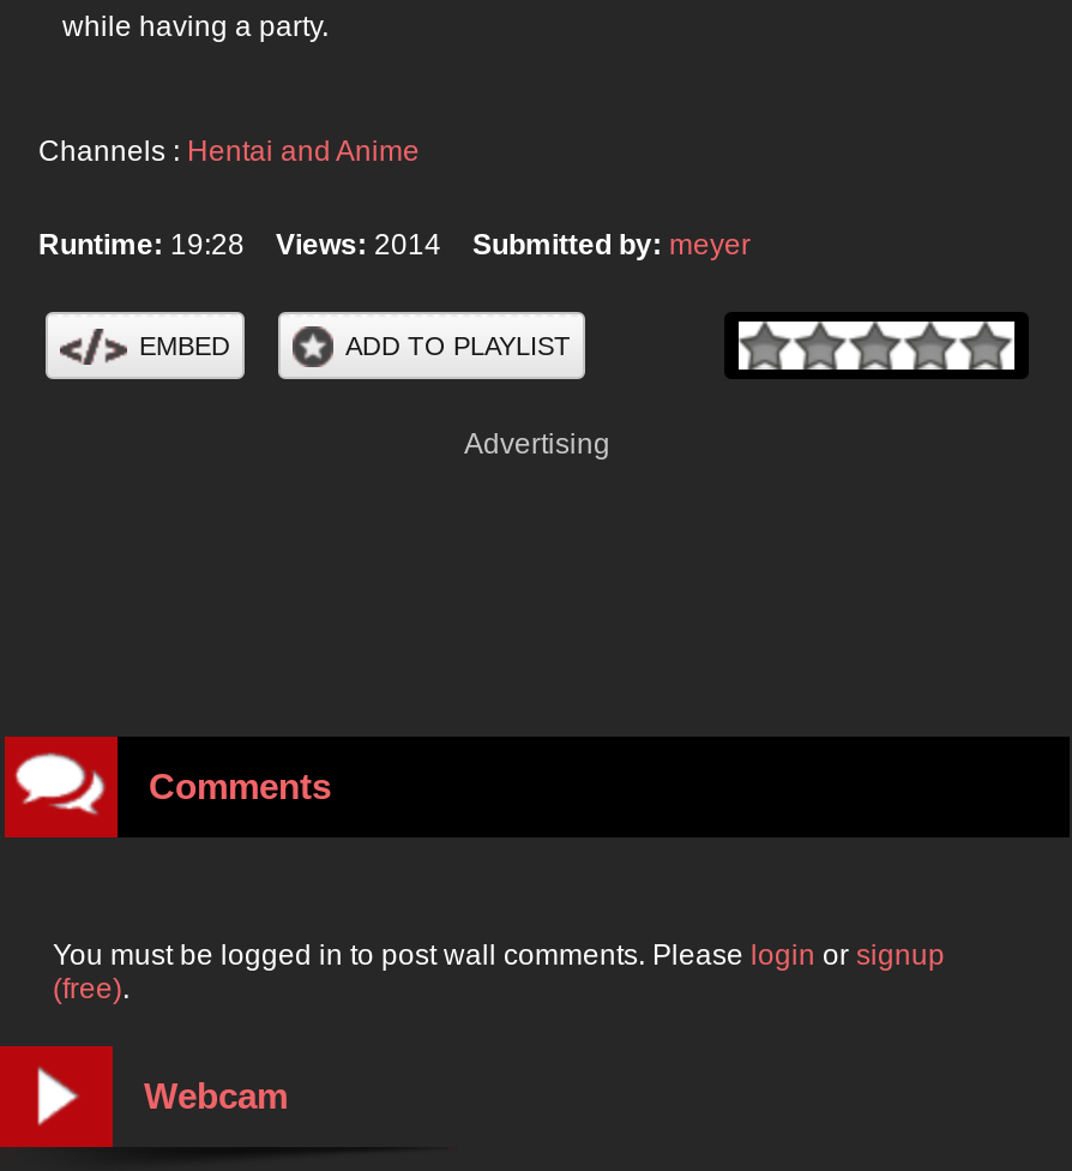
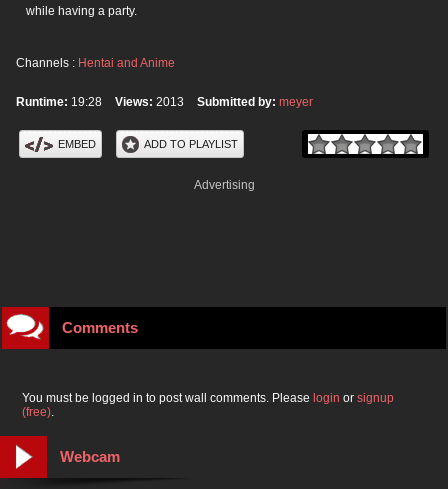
[38,228,751,261] Runtime: 19:28 Views: 2014 Submitted by: meyer -> [16,95,313,109] Runtime: 19:28 Views: 2013 Submitted by: meyer

